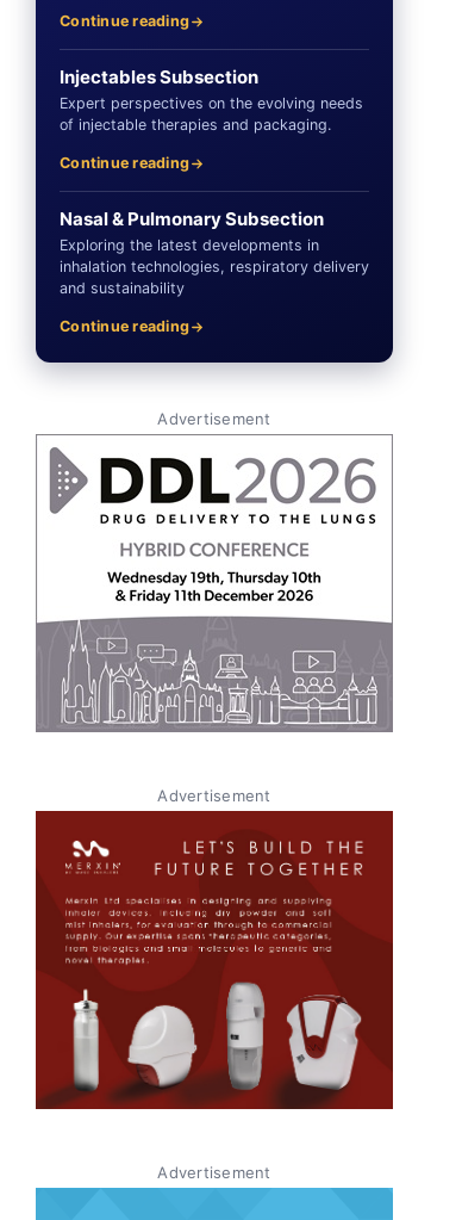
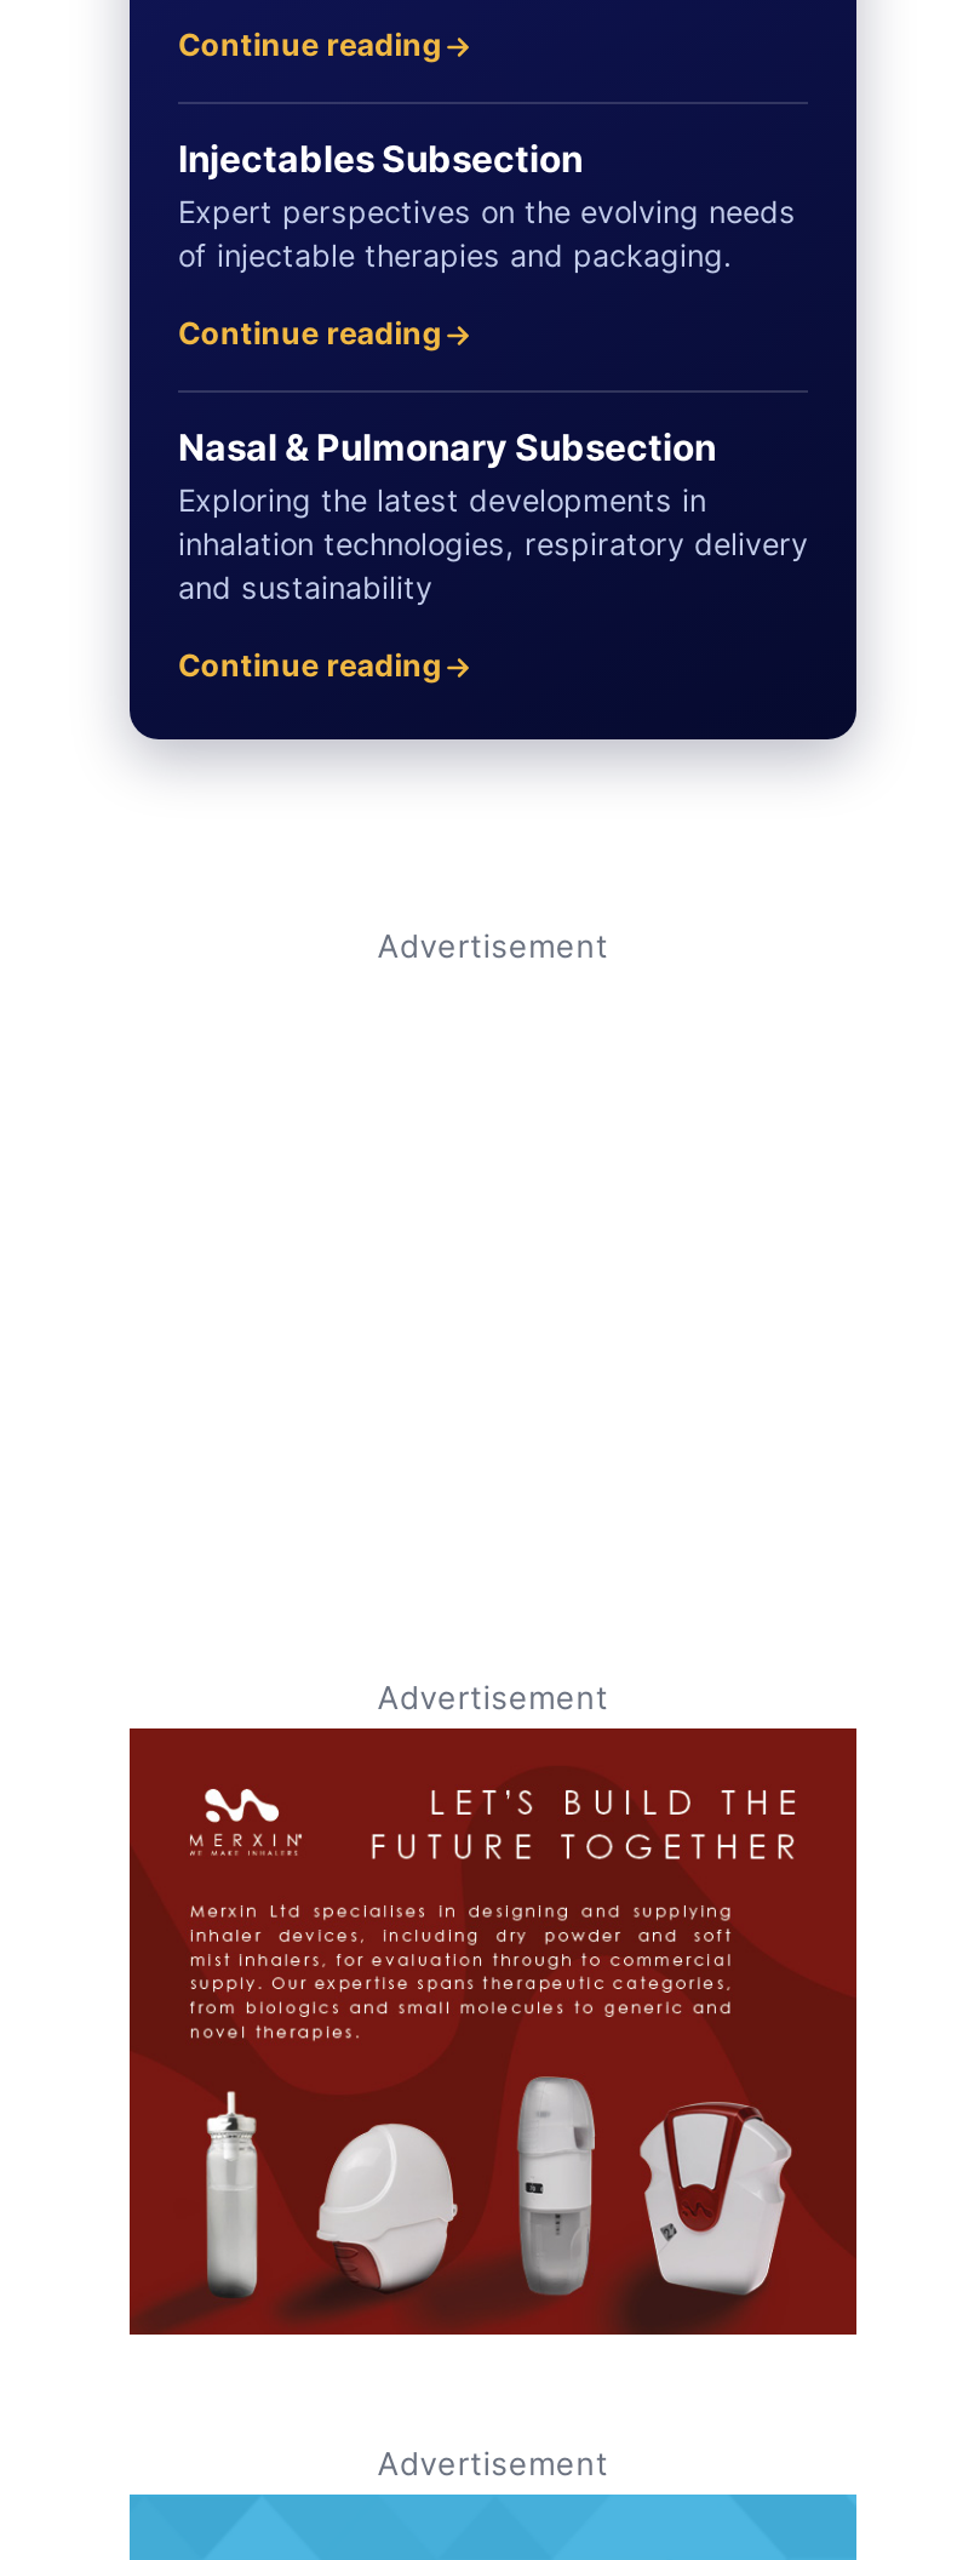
[35,433,394,733] [image] -> none

